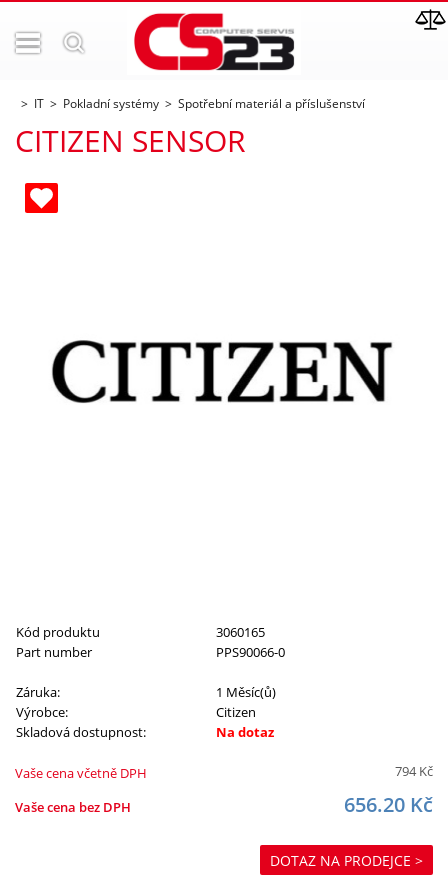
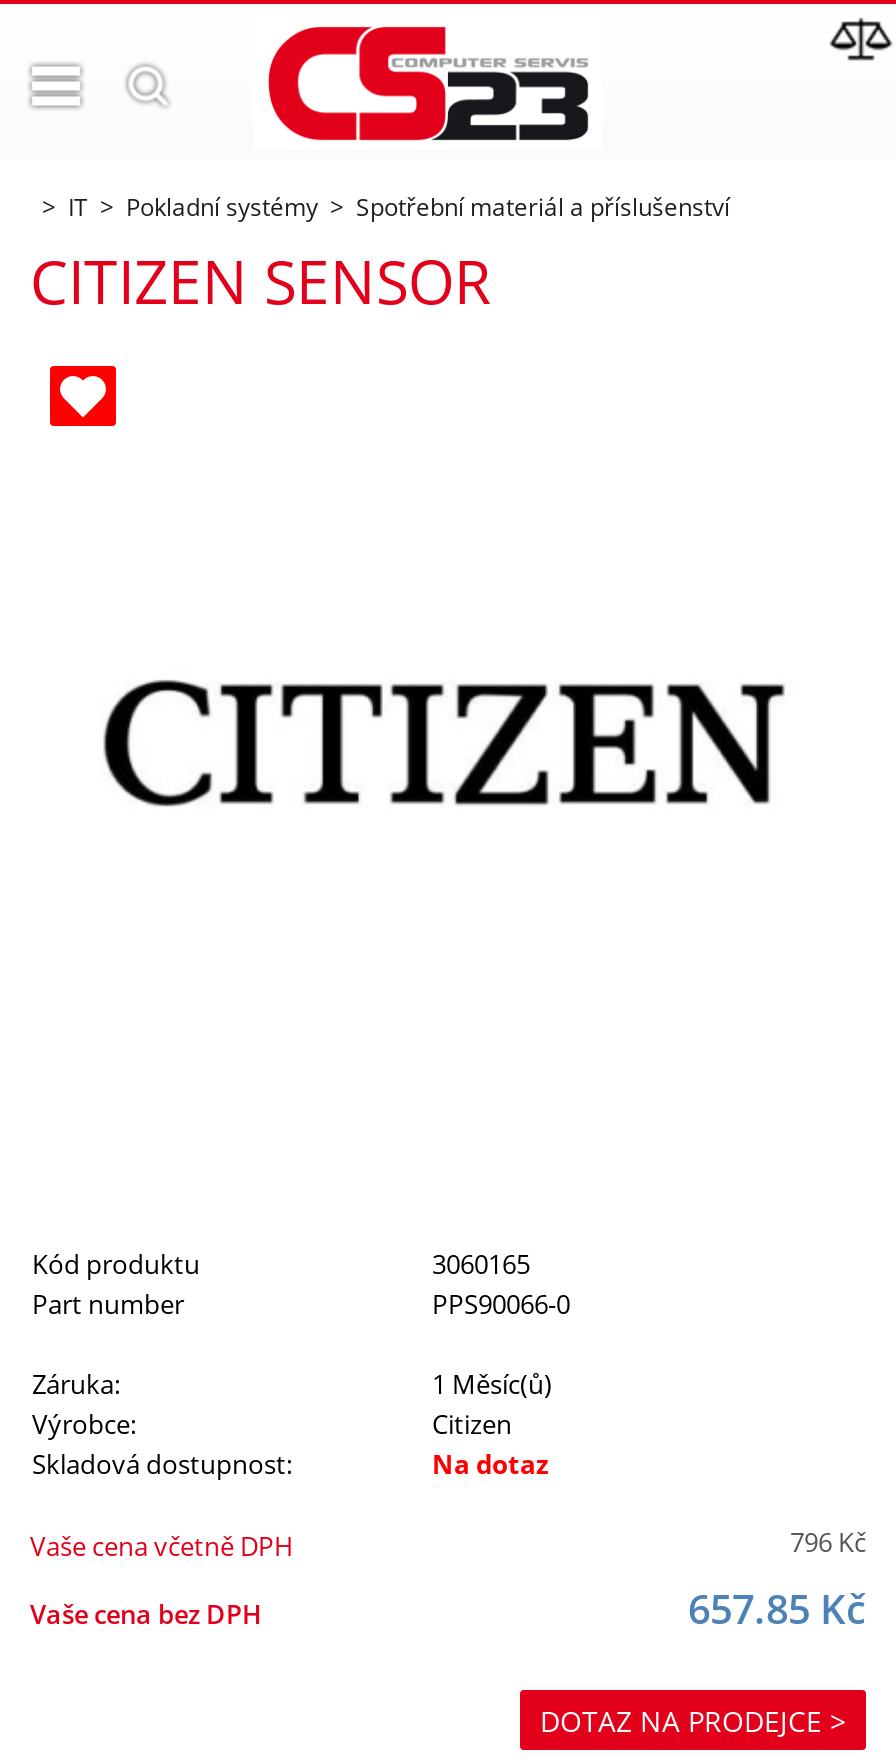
[395,762,433,780] 794 Kč -> [790,1524,866,1560] 796 Kč
[344,791,433,818] 656.20 Kč -> [688,1582,866,1636] 657.85 Kč

